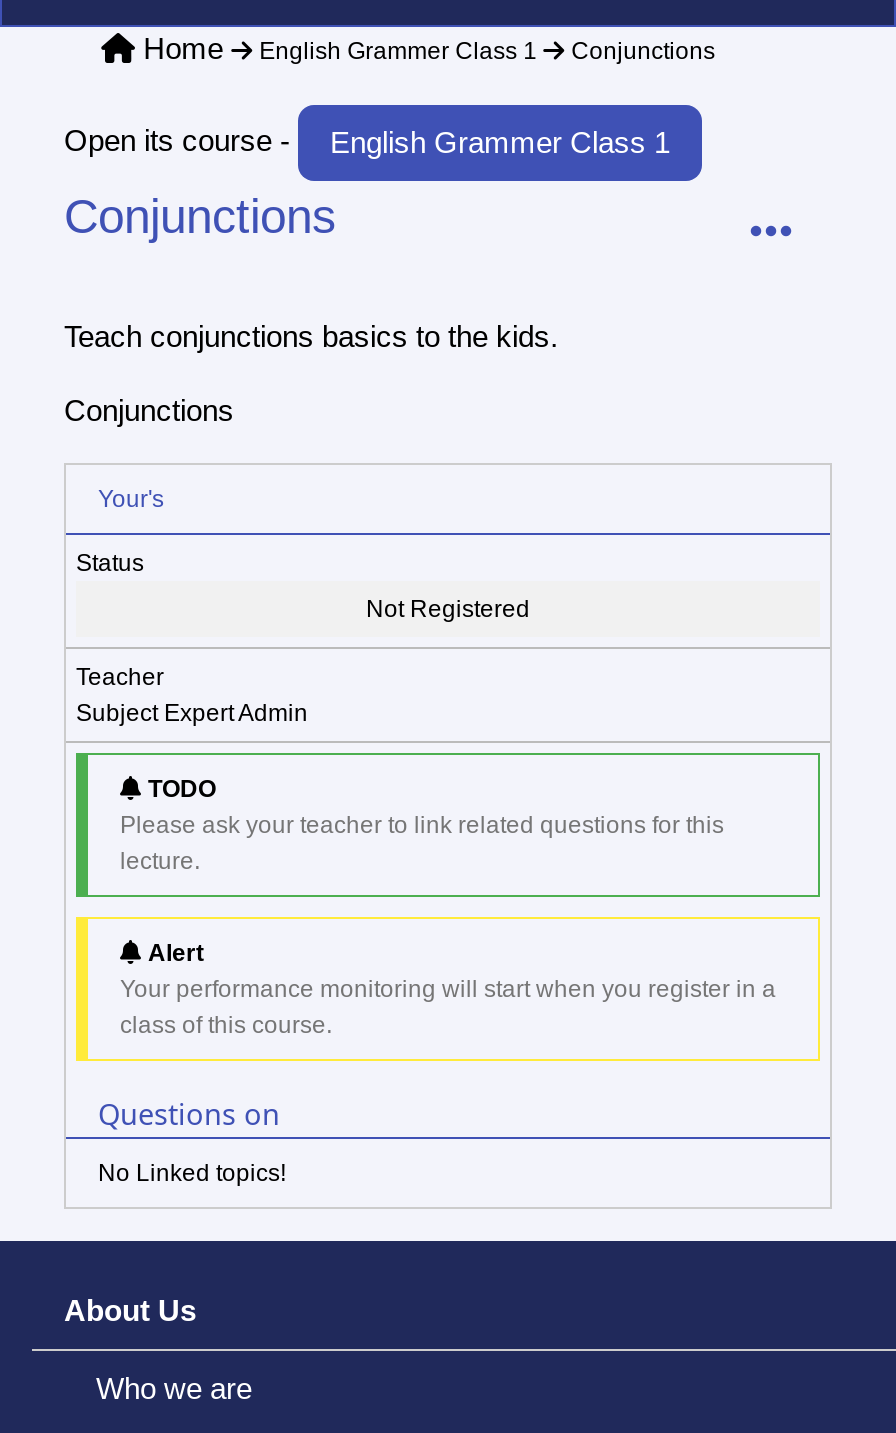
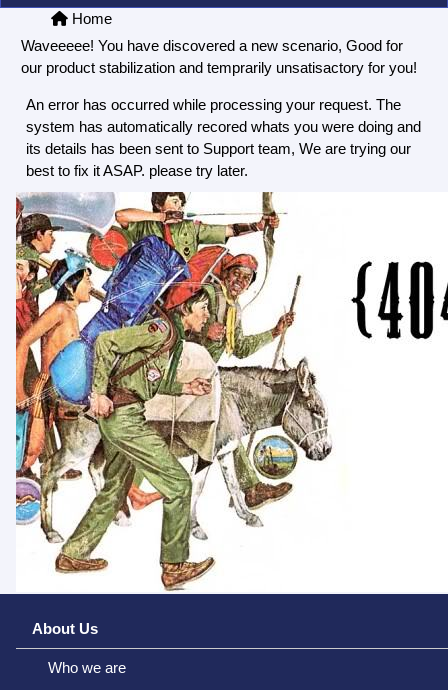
[64,37,776,1187] English Grammer Class 1 | Conjunctions | Open its course - | English Grammer Class 1 | Conjunctions | Teach conjunctions basics to the kids. | Conjunctions | Your's | Status | Not Registered | Teacher | Subject Expert Admin | TODO | Please ask your teacher to link related questions for this | lecture. | Alert | Your performance monitoring will start when you register in a | class of this course. | Questions on | No Linked topics! -> [21,37,421,179] Waveeeee! You have discovered a new scenario, Good for | our product stabilization and temprarily unsatisactory for you! | An error has occurred while processing your request. The | system has automatically recored whats you were doing and | its details has been sent to Support team, We are trying our | best to fix it ASAP. please try later.
[6,439,890,1241] [image] -> [3,191,445,594] [image]

